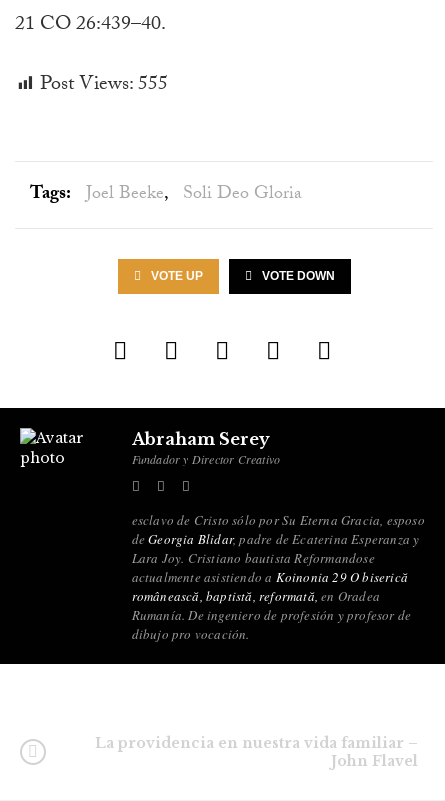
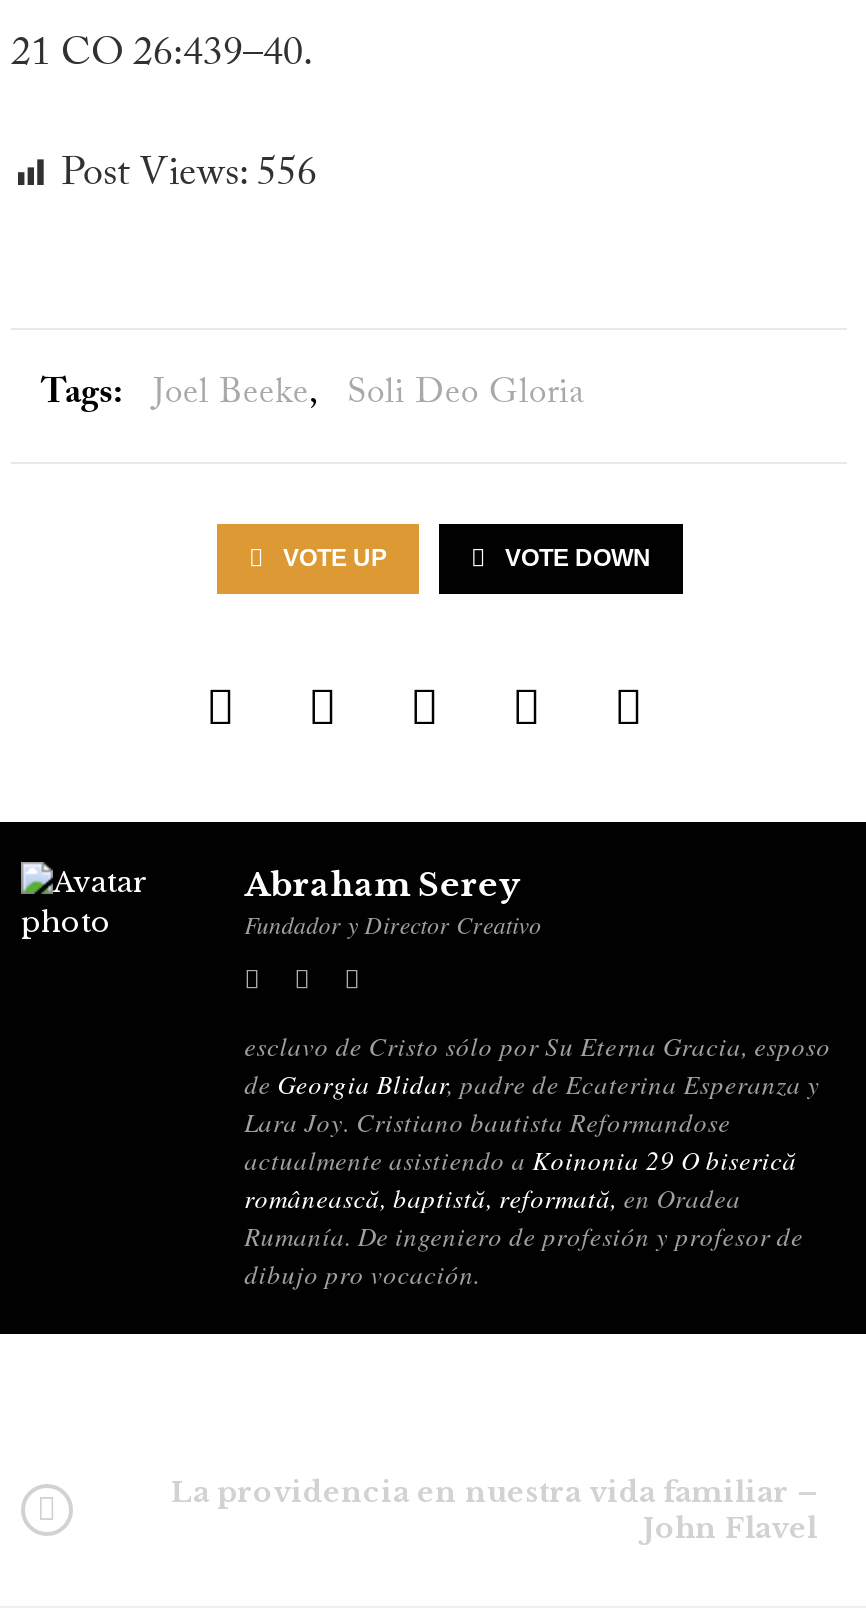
[40,69,168,103] Post Views: 555 -> [61,144,317,212] Post Views: 556

